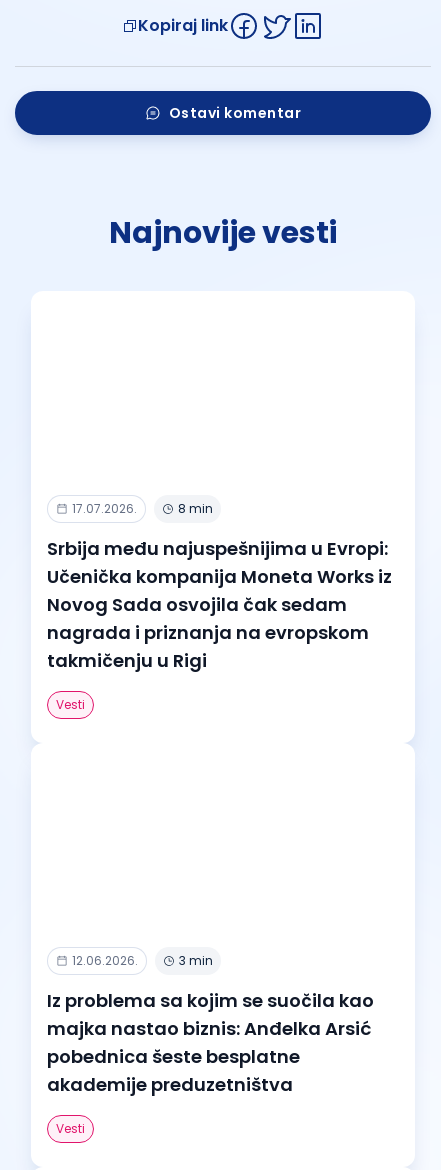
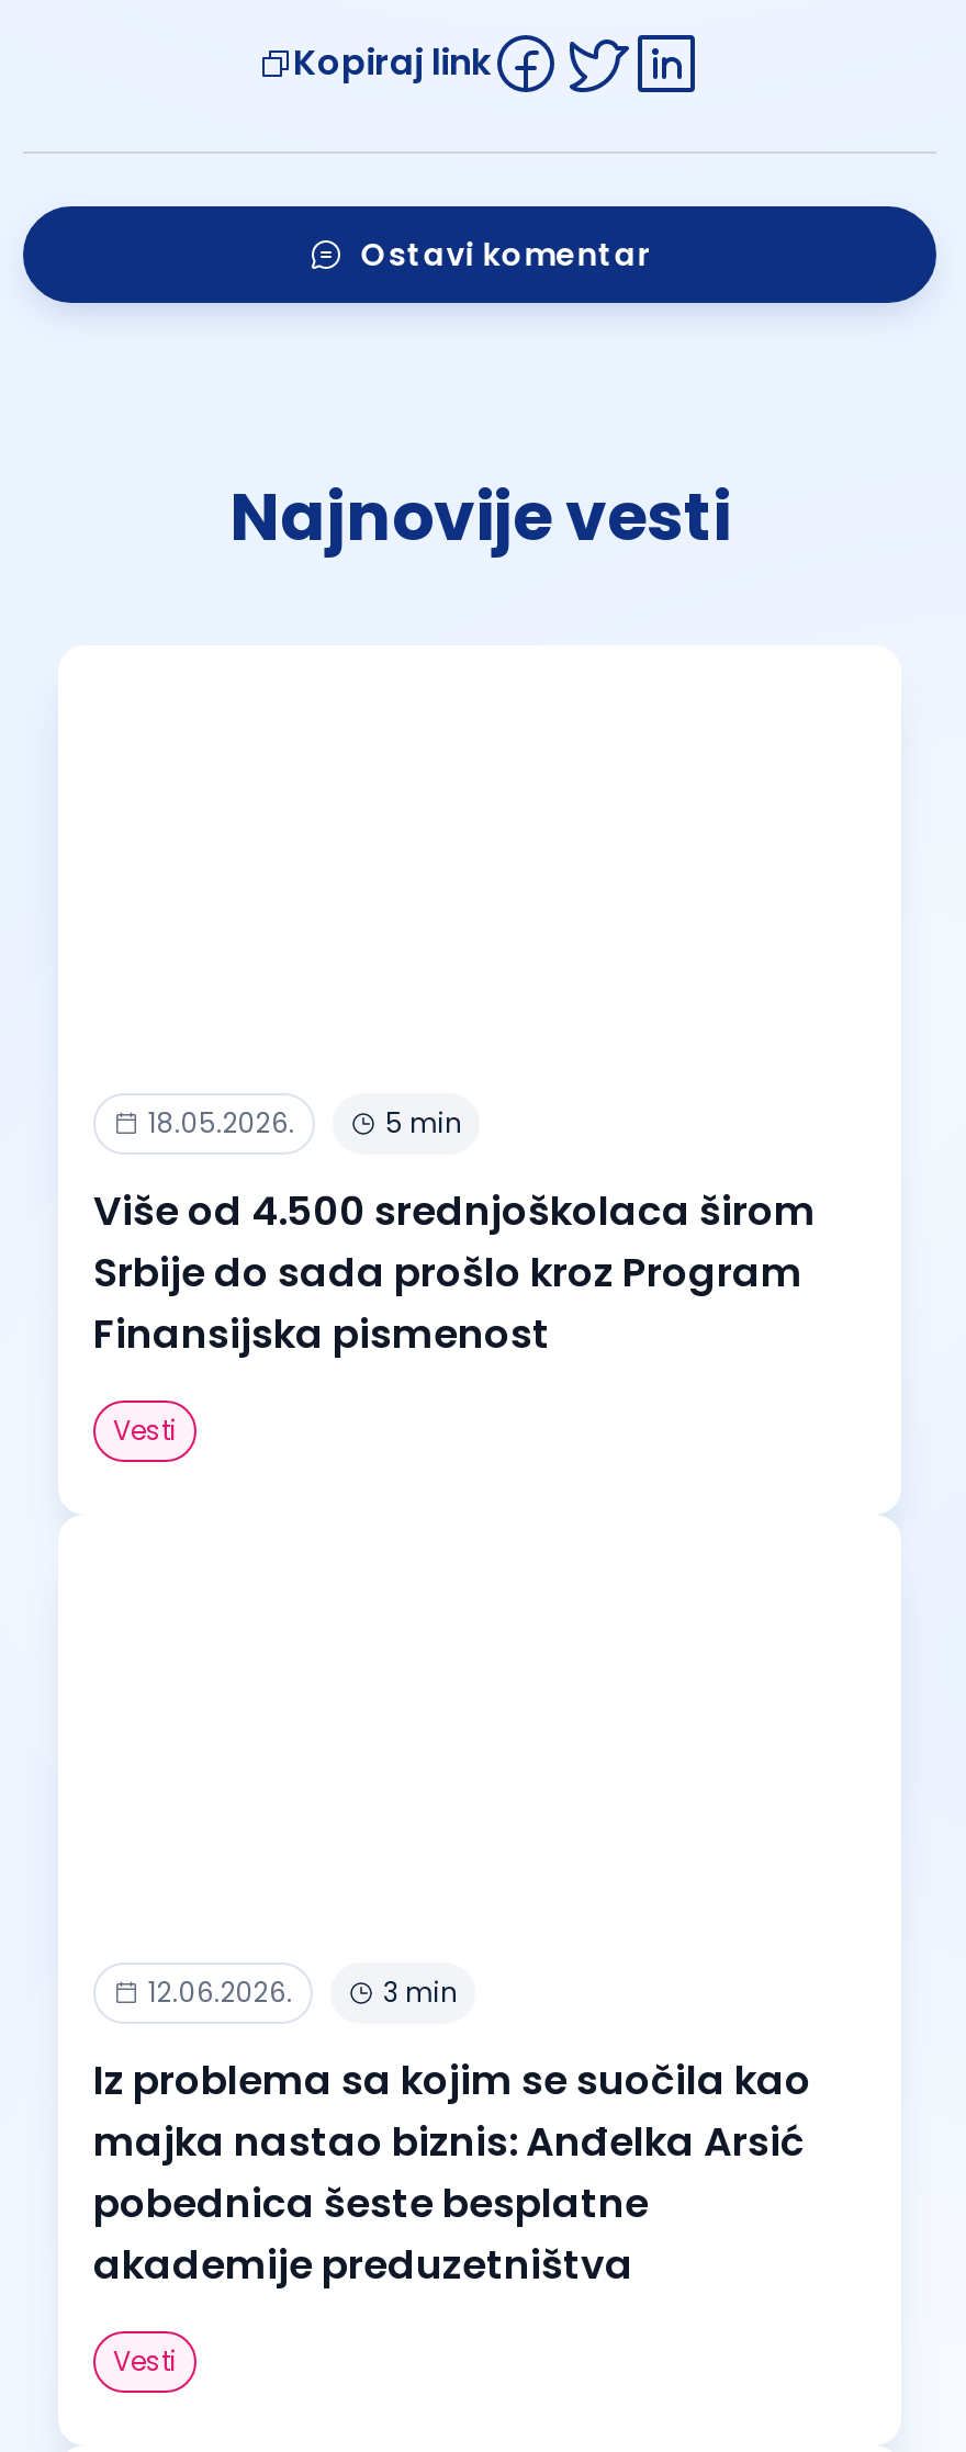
[72,500,213,517] 17.07.2026. | 8 min -> [148,1103,462,1141] 18.05.2026. | 5 min
[47,536,392,673] Srbija među najuspešnijima u Evropi: | Učenička kompanija Moneta Works iz | Novog Sada osvojila čak sedam | nagrada i priznanja na evropskom | takmičenju u Rigi -> [93,1182,816,1360] Više od 4.500 srednjoškolaca širom | Srbije do sada prošlo kroz Program | Finansijska pismenost

